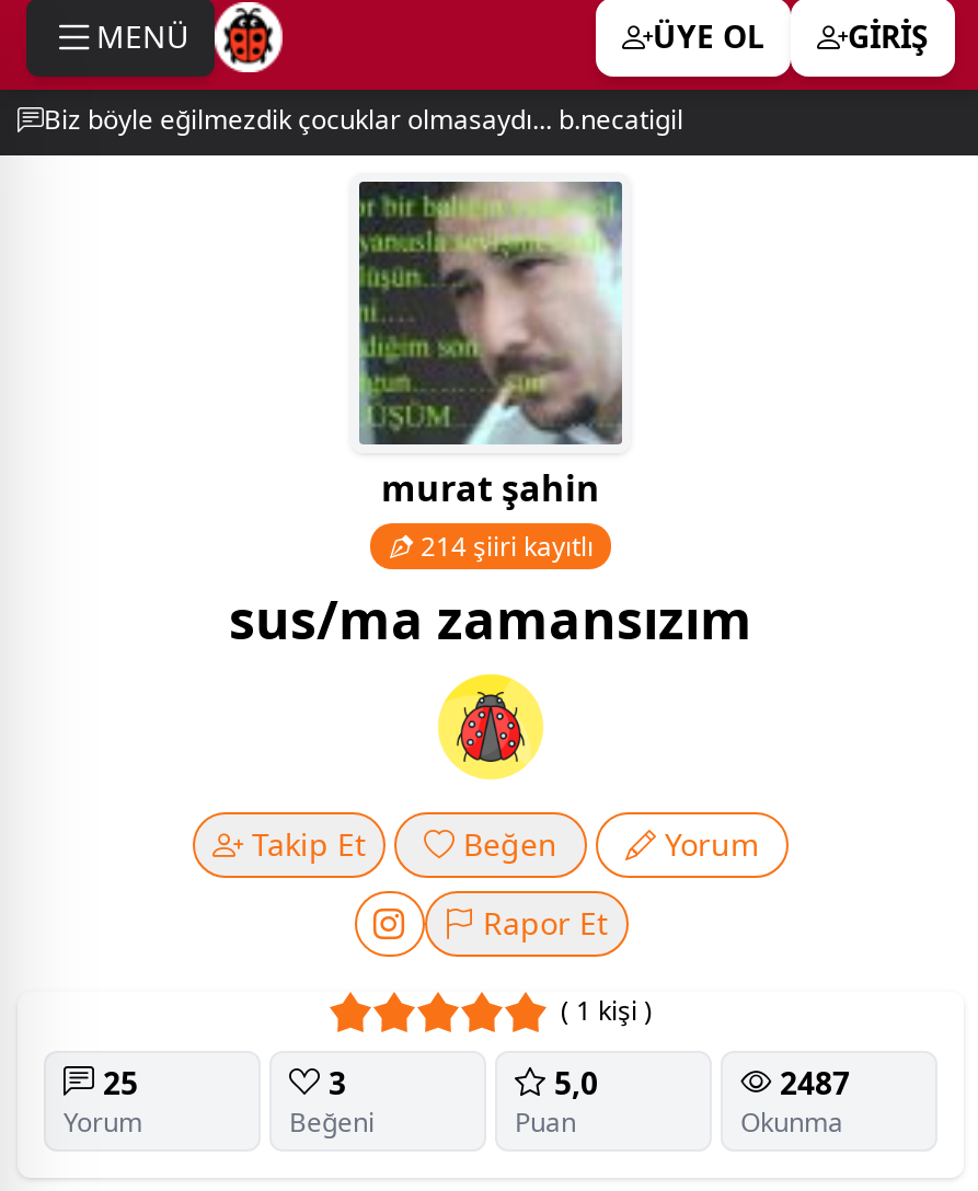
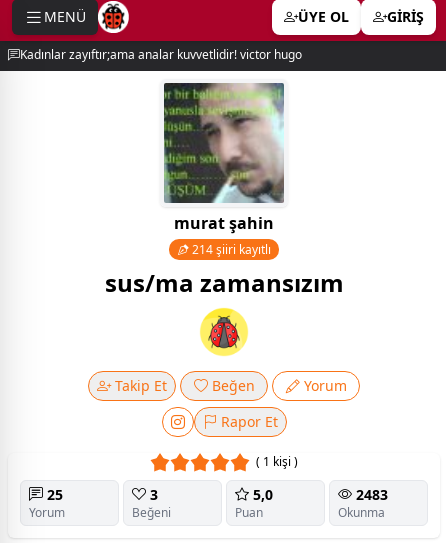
[44,101,683,138] Biz böyle eğilmezdik çocuklar olmasaydı... b.necatigil -> [20,46,302,63] Kadınlar zayıftır;ama analar kuvvetlidir! victor hugo
[771,1061,850,1103] 2487 -> [352,485,388,504] 2483

